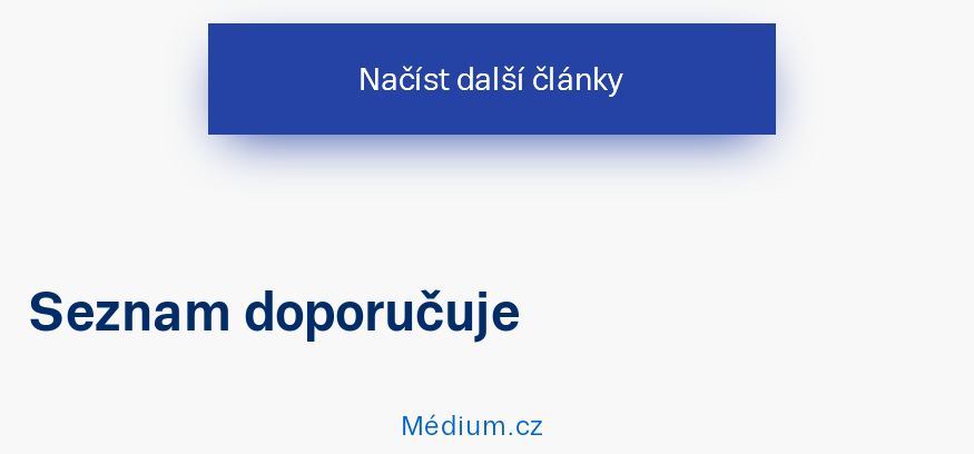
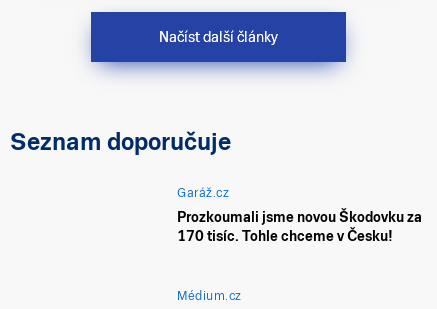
none -> [177,186,422,244] Garáž.cz | Prozkoumali jsme novou Škodovku za | 170 tisíc. Tohle chceme v Česku!

